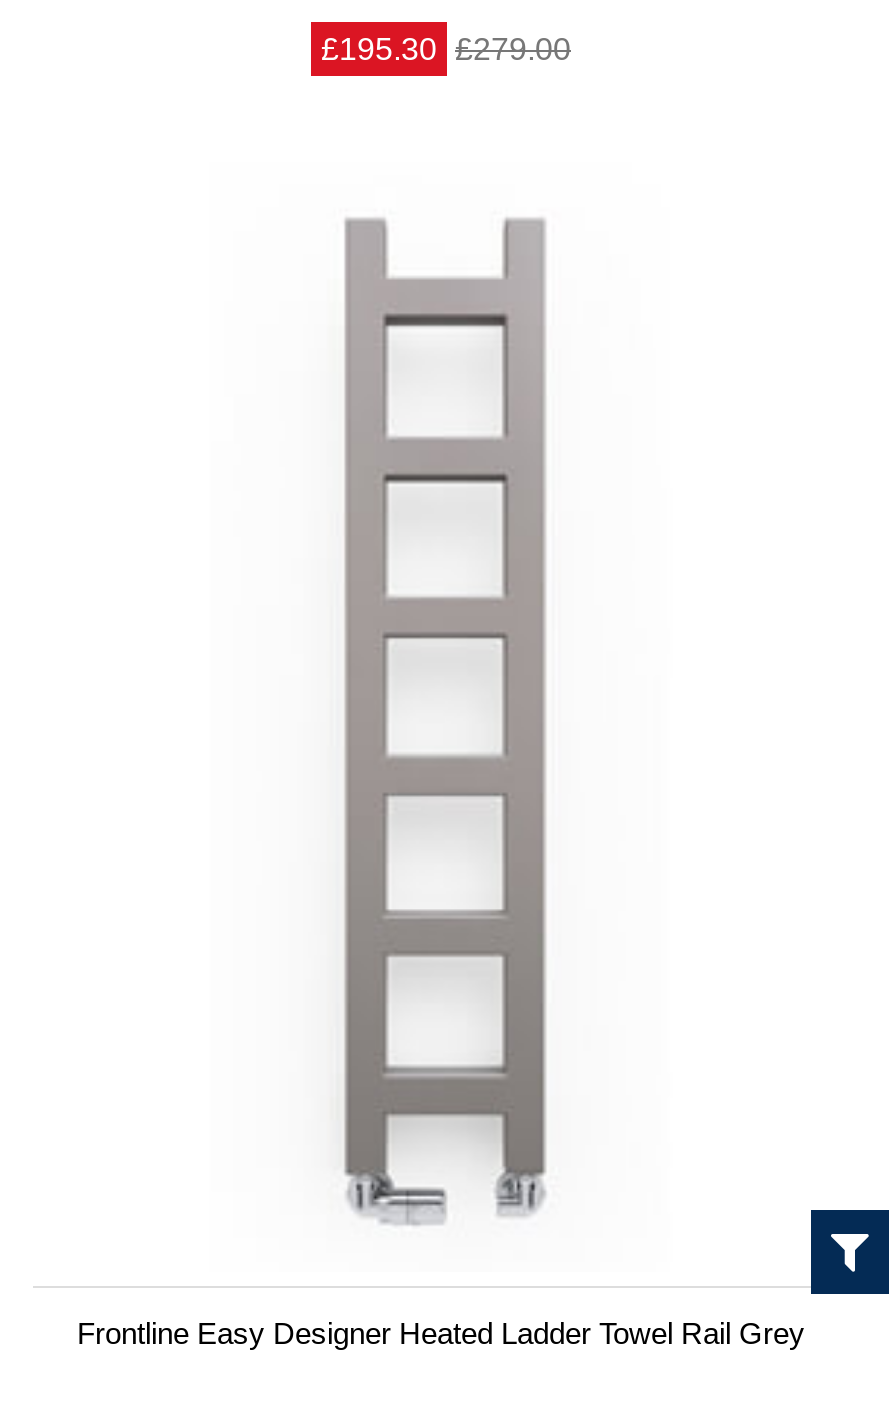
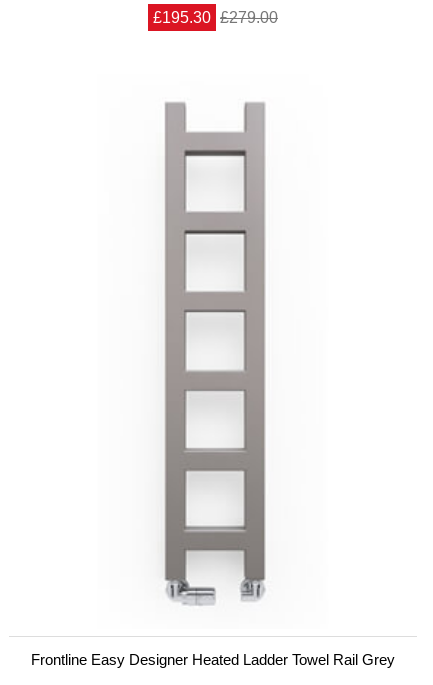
[809,1208,883,1296] [image] -> none

